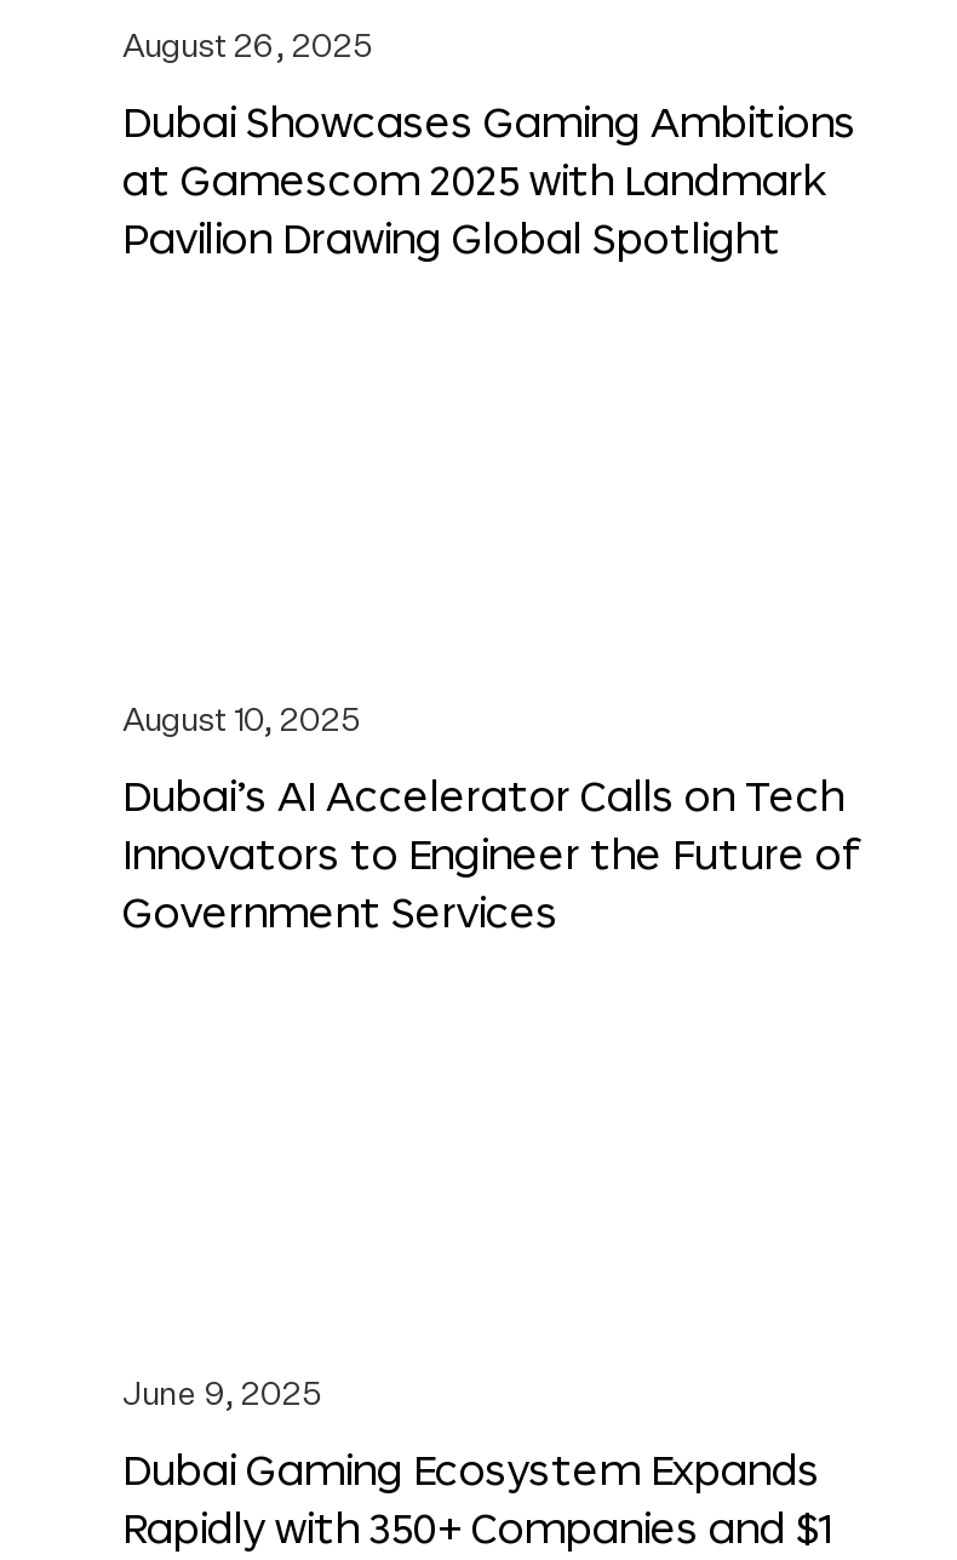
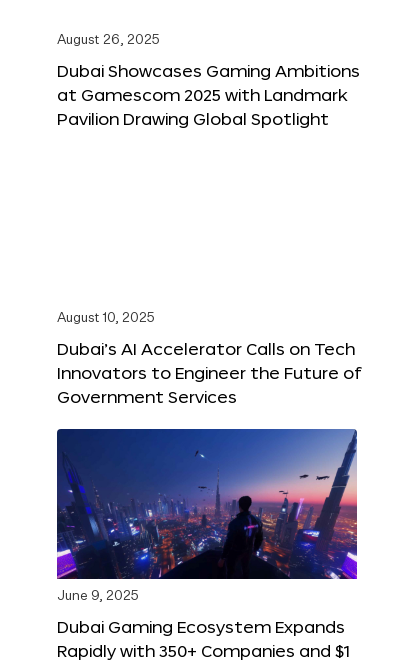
none -> [56,428,358,580] [image]

